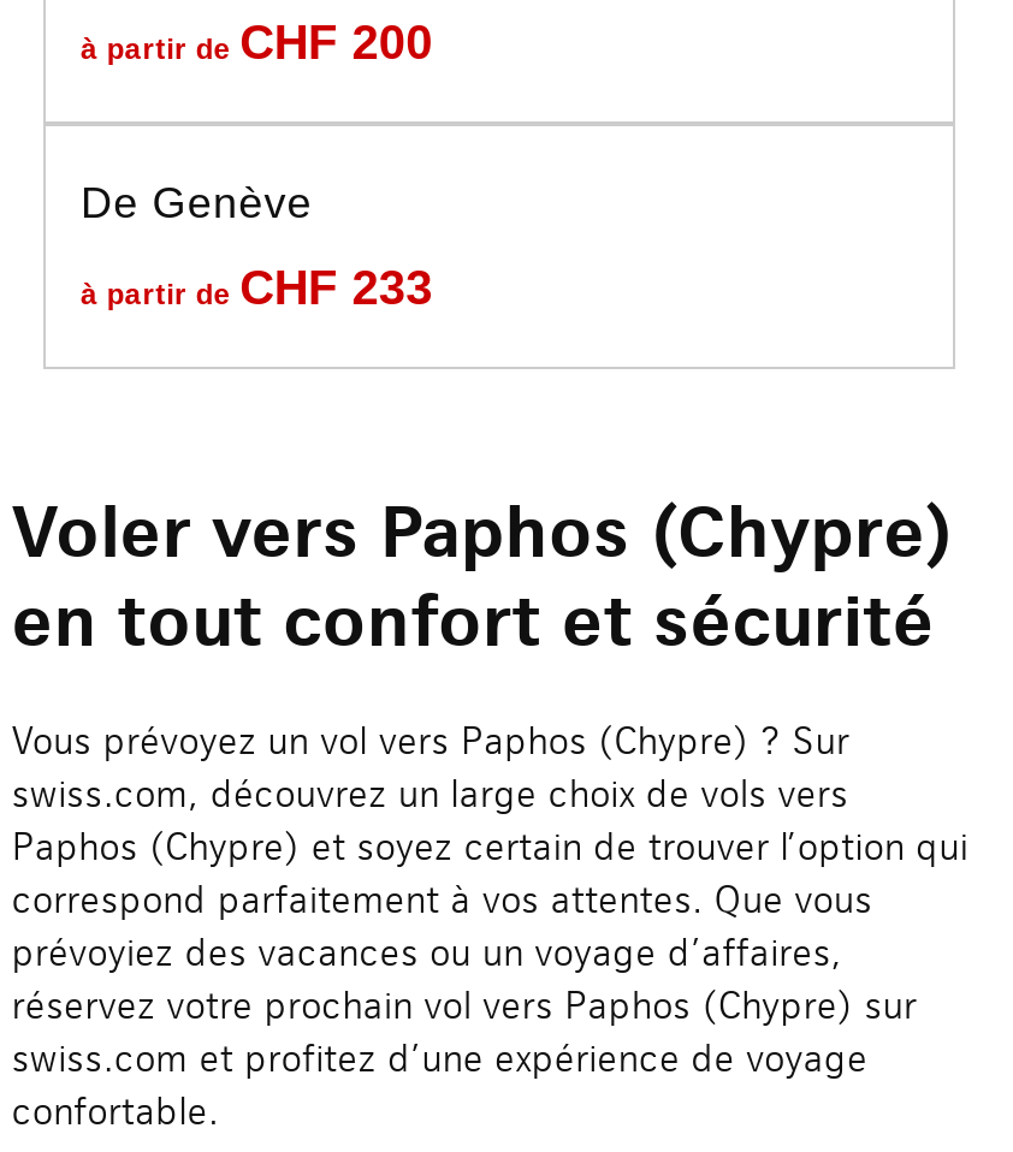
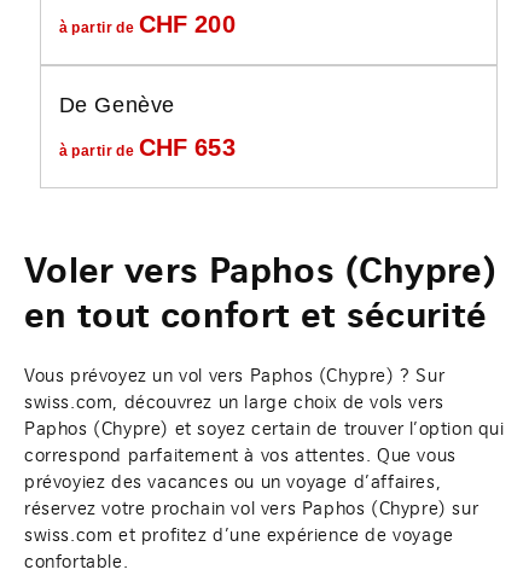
[81,260,432,313] à partir de CHF 233 -> [59,134,235,161] à partir de CHF 653

